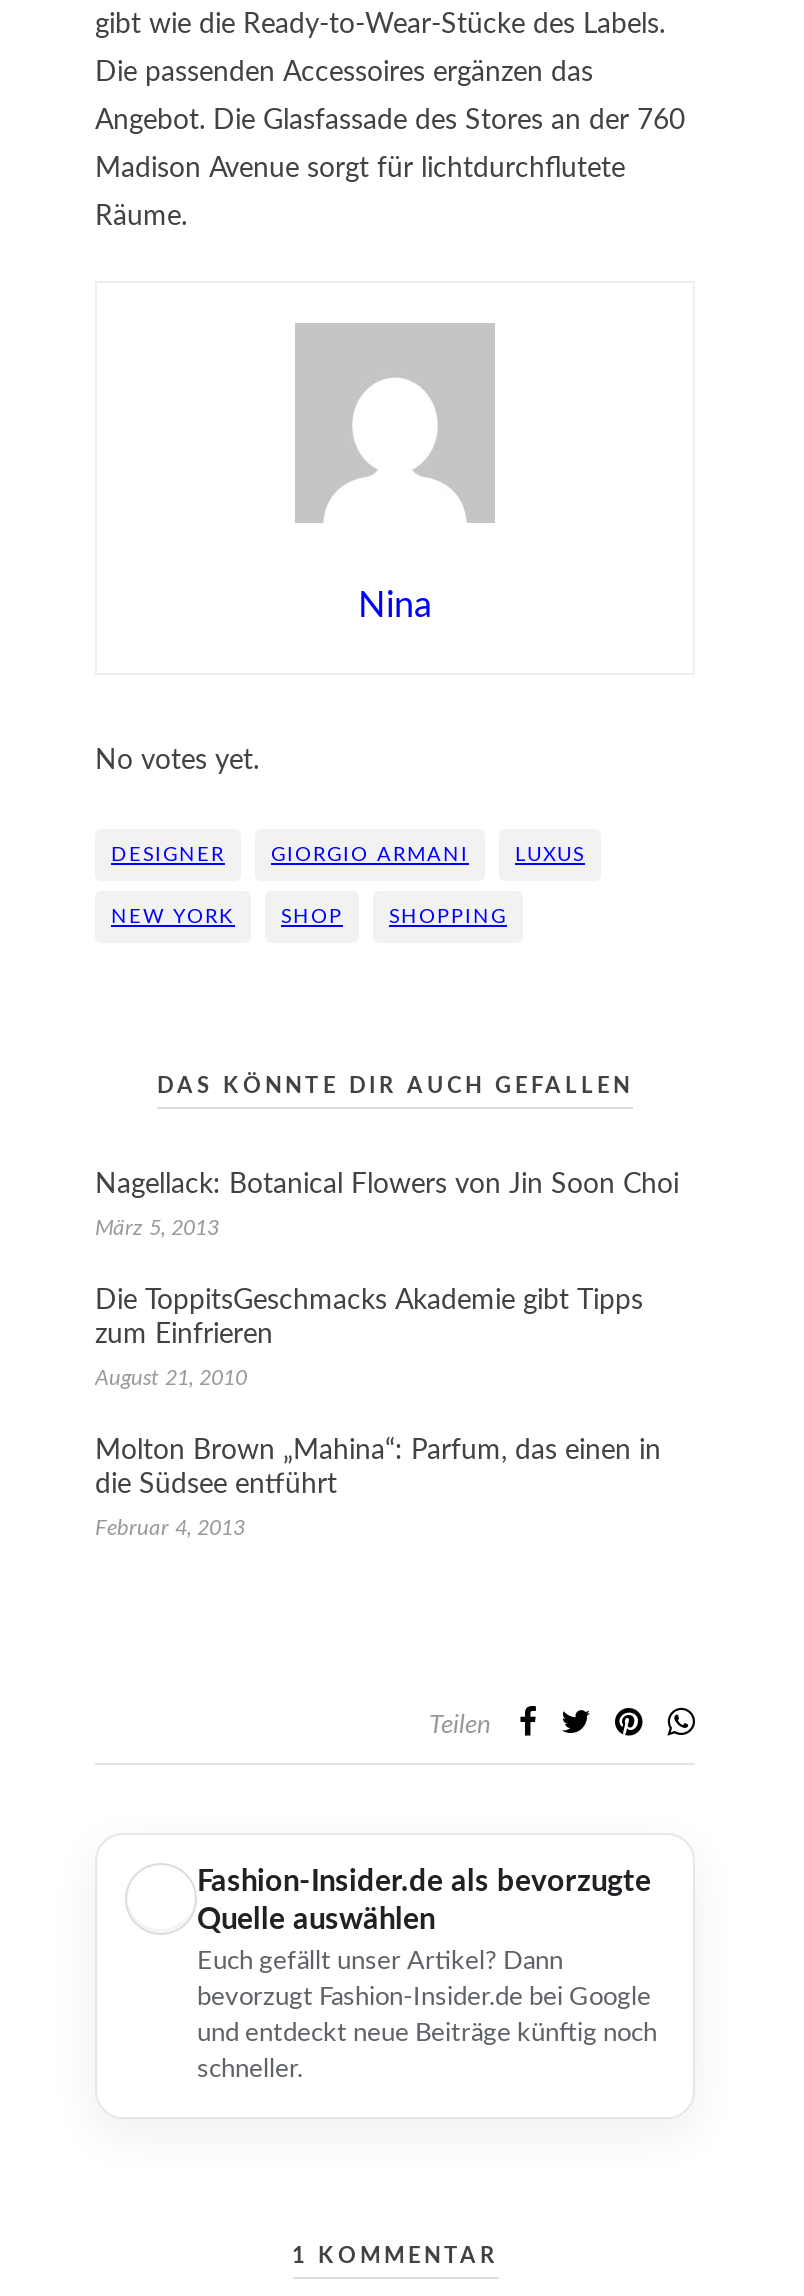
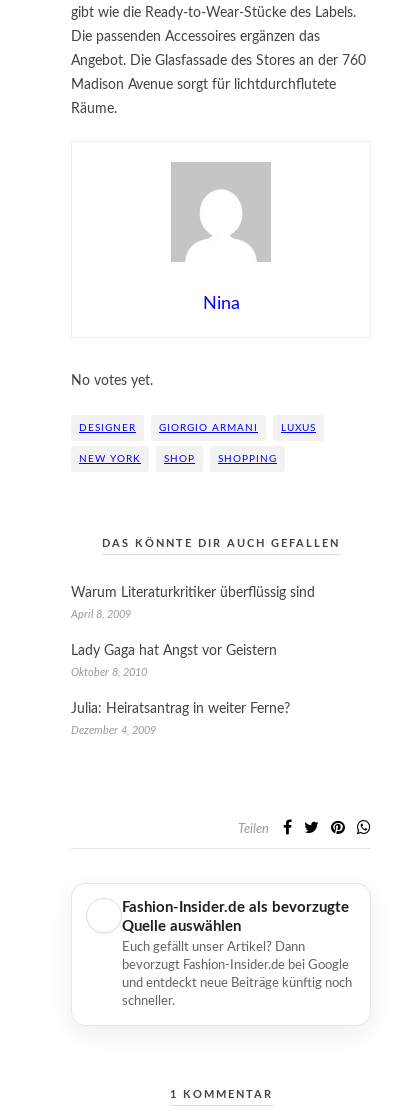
[95,1171,679,1199] Nagellack: Botanical Flowers von Jin Soon Choi -> [71,586,315,600] Warum Literaturkritiker überflüssig sind
[95,1217,219,1239] März 5, 2013 -> [71,609,131,620] April 8, 2009
[95,1287,643,1349] Die ToppitsGeschmacks Akademie gibt Tipps | zum Einfrieren -> [71,644,277,658] Lady Gaga hat Angst vor Geistern
[95,1367,247,1389] August 21, 2010 -> [71,667,147,678] Oktober 8, 2010
[95,1437,661,1499] Molton Brown „Mahina“: Parfum, das einen in | die Südsee entführt -> [71,702,290,716] Julia: Heiratsantrag in weiter Ferne?
[95,1517,245,1539] Februar 4, 2013 -> [71,725,156,736] Dezember 4, 2009

